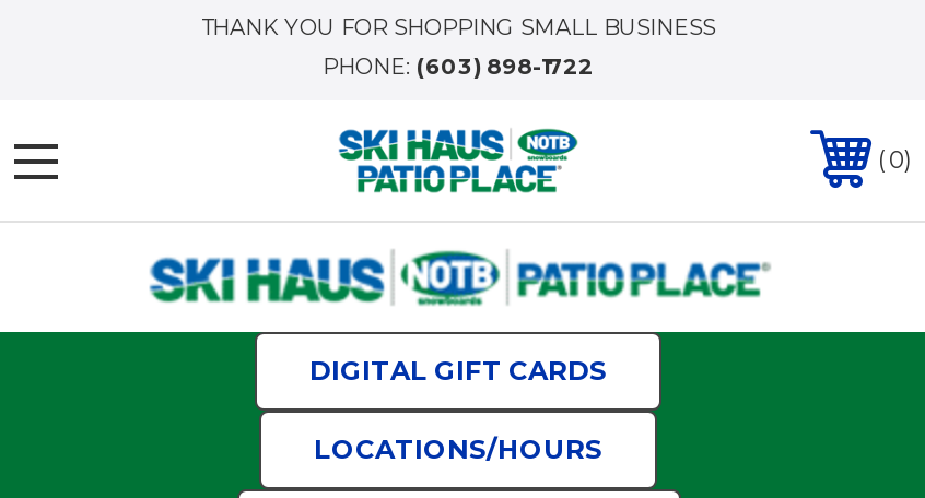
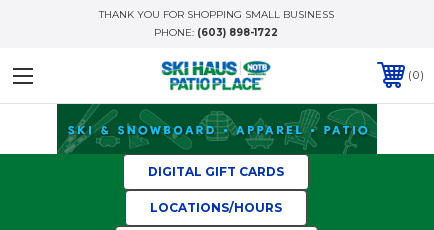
[110,223,810,334] [image] -> [56,103,378,155] [image]

